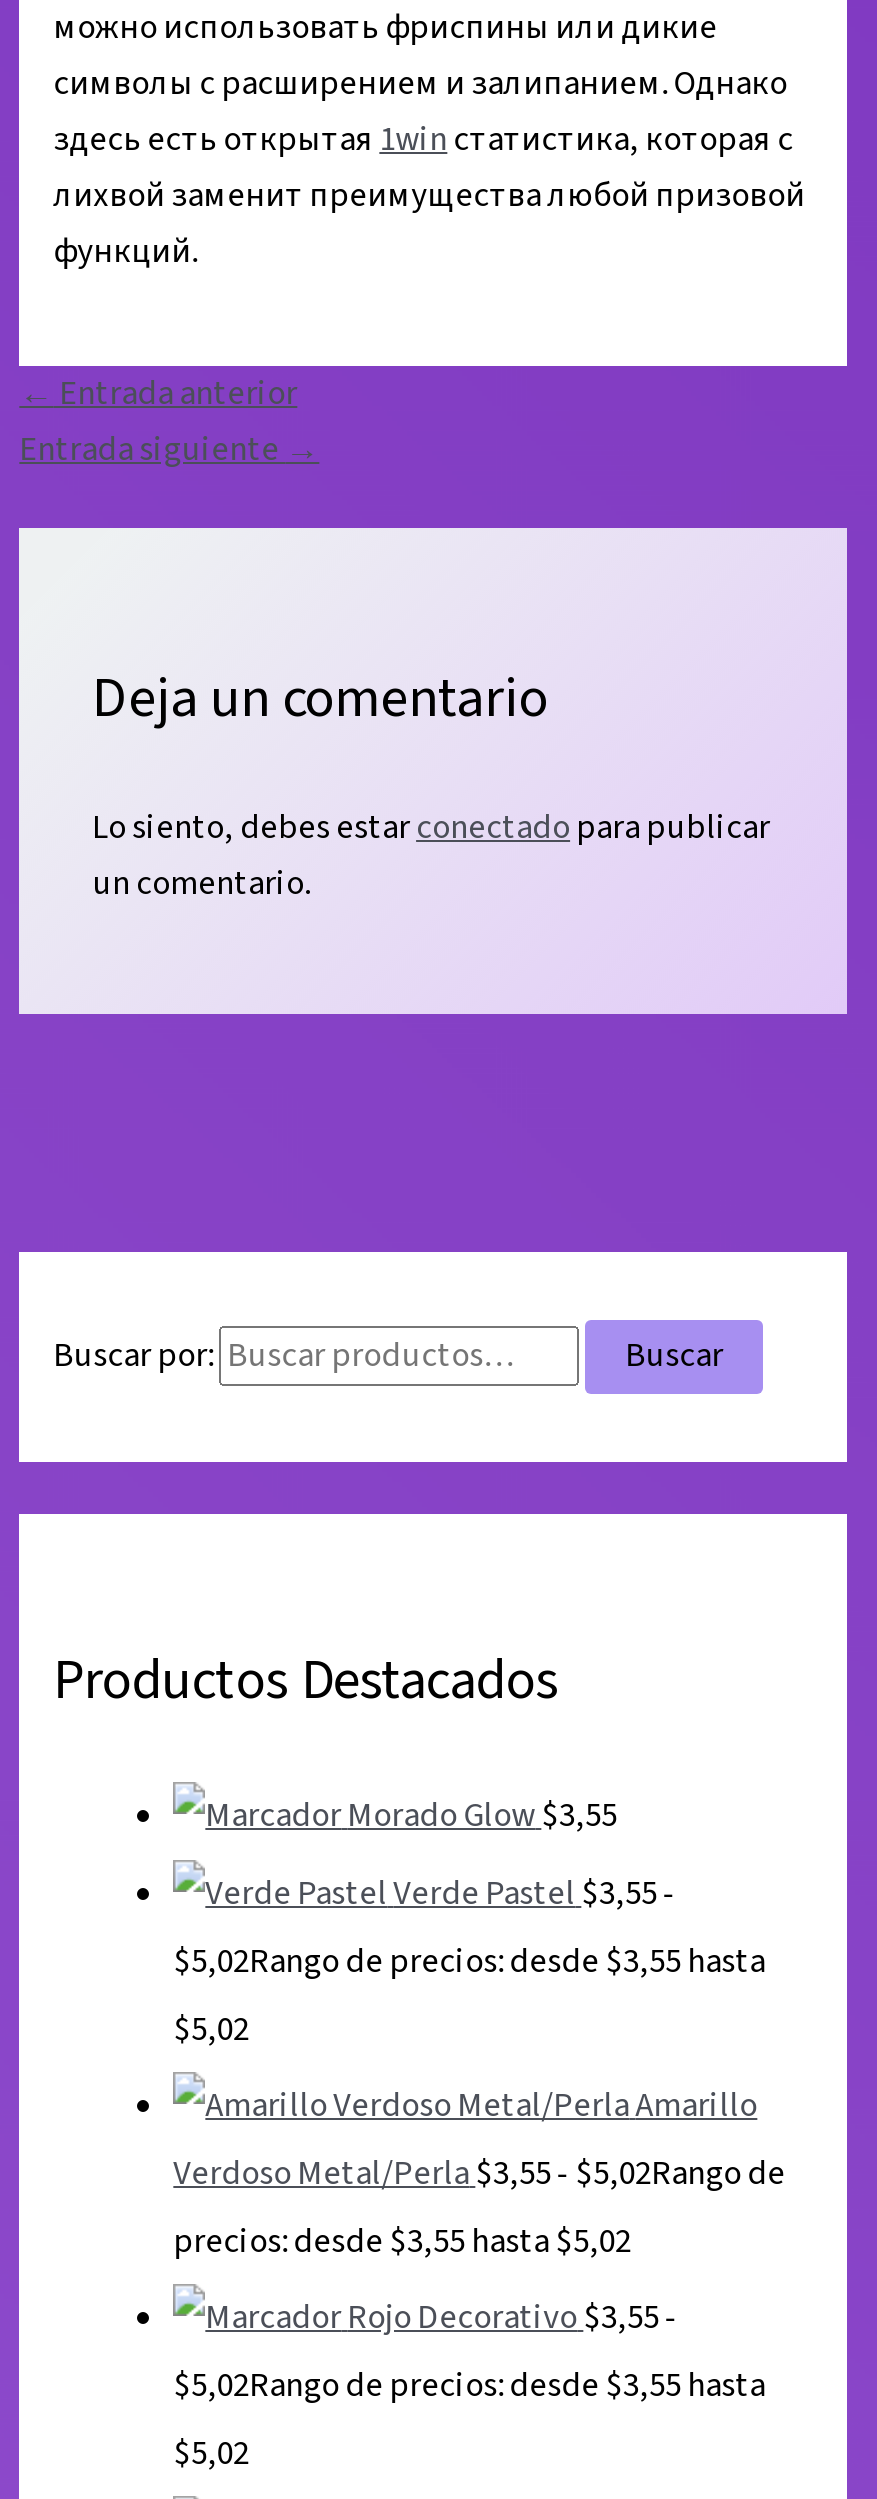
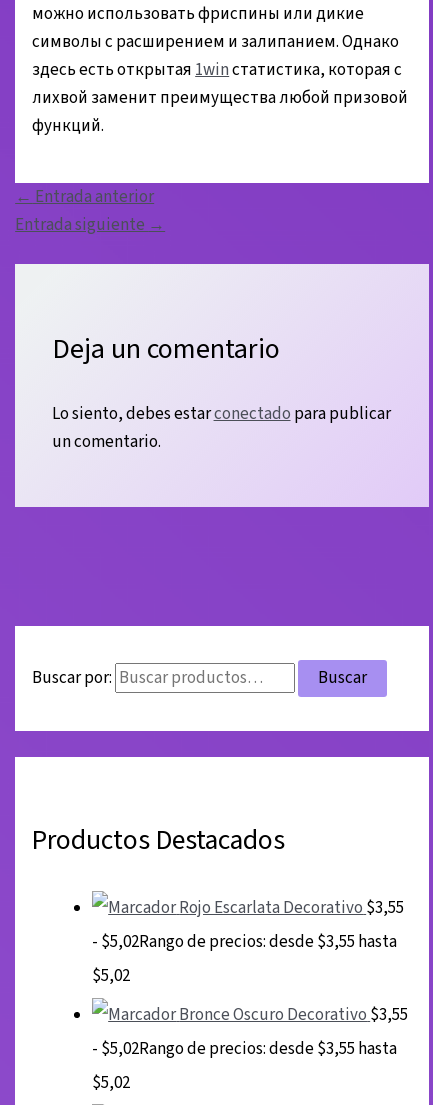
[173,1793,765,1985] Morado Glow $3,55 | Verde Pastel $3,55 - | $5,02Rango de precios: desde $3,55 hasta -> [92,896,404,954] Rojo Escarlata Decorativo $3,55 | - $5,02Rango de precios: desde $3,55 hasta
[173,2082,785,2410] Amarillo | Verdoso Metal/Perla $3,55 - $5,02Rango de | precios: desde $3,55 hasta $5,02 | Rojo Decorativo $3,55 - | $5,02Rango de precios: desde $3,55 hasta -> [92,1003,408,1061] Bronce Oscuro Decorativo $3,55 | - $5,02Rango de precios: desde $3,55 hasta

